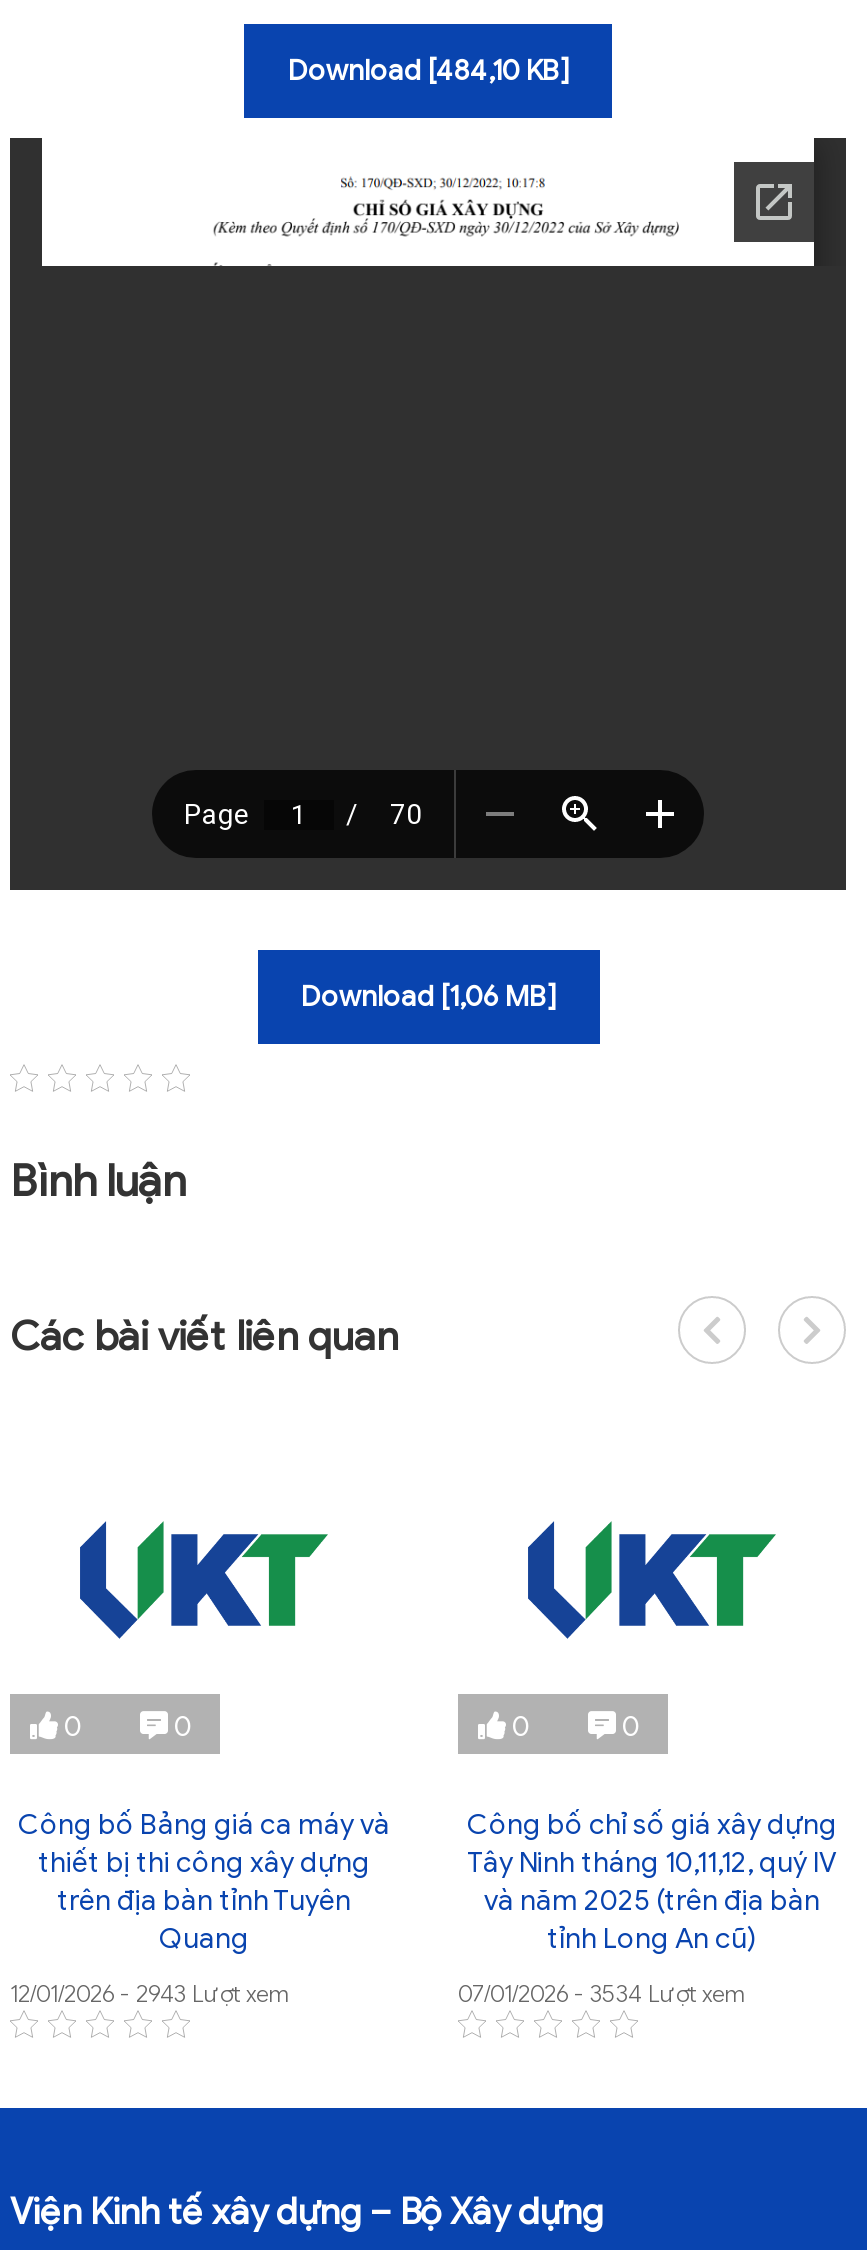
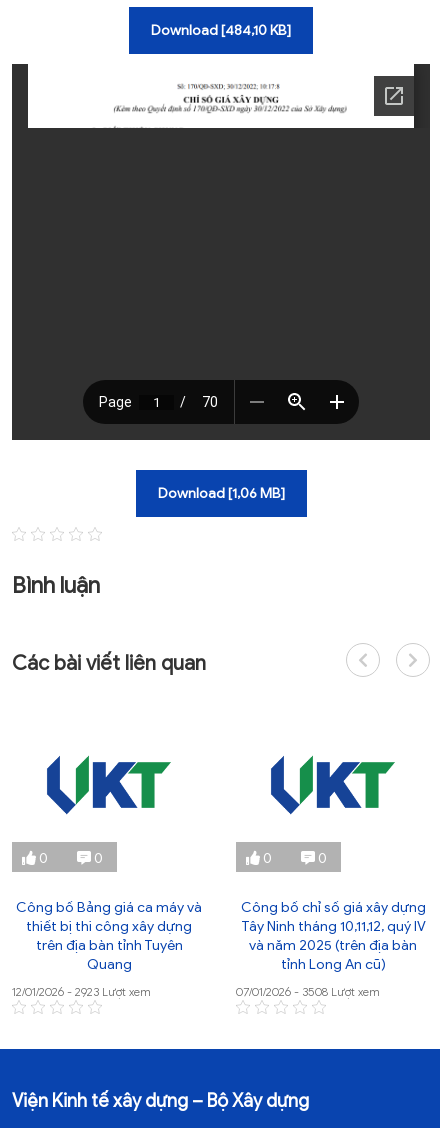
[10,1979,290,2009] 12/01/2026 - 2943 Lượt xem -> [12,984,151,999] 12/01/2026 - 2923 Lượt xem
[458,1979,746,2009] 07/01/2026 - 3534 Lượt xem -> [236,984,380,999] 07/01/2026 - 3508 Lượt xem

